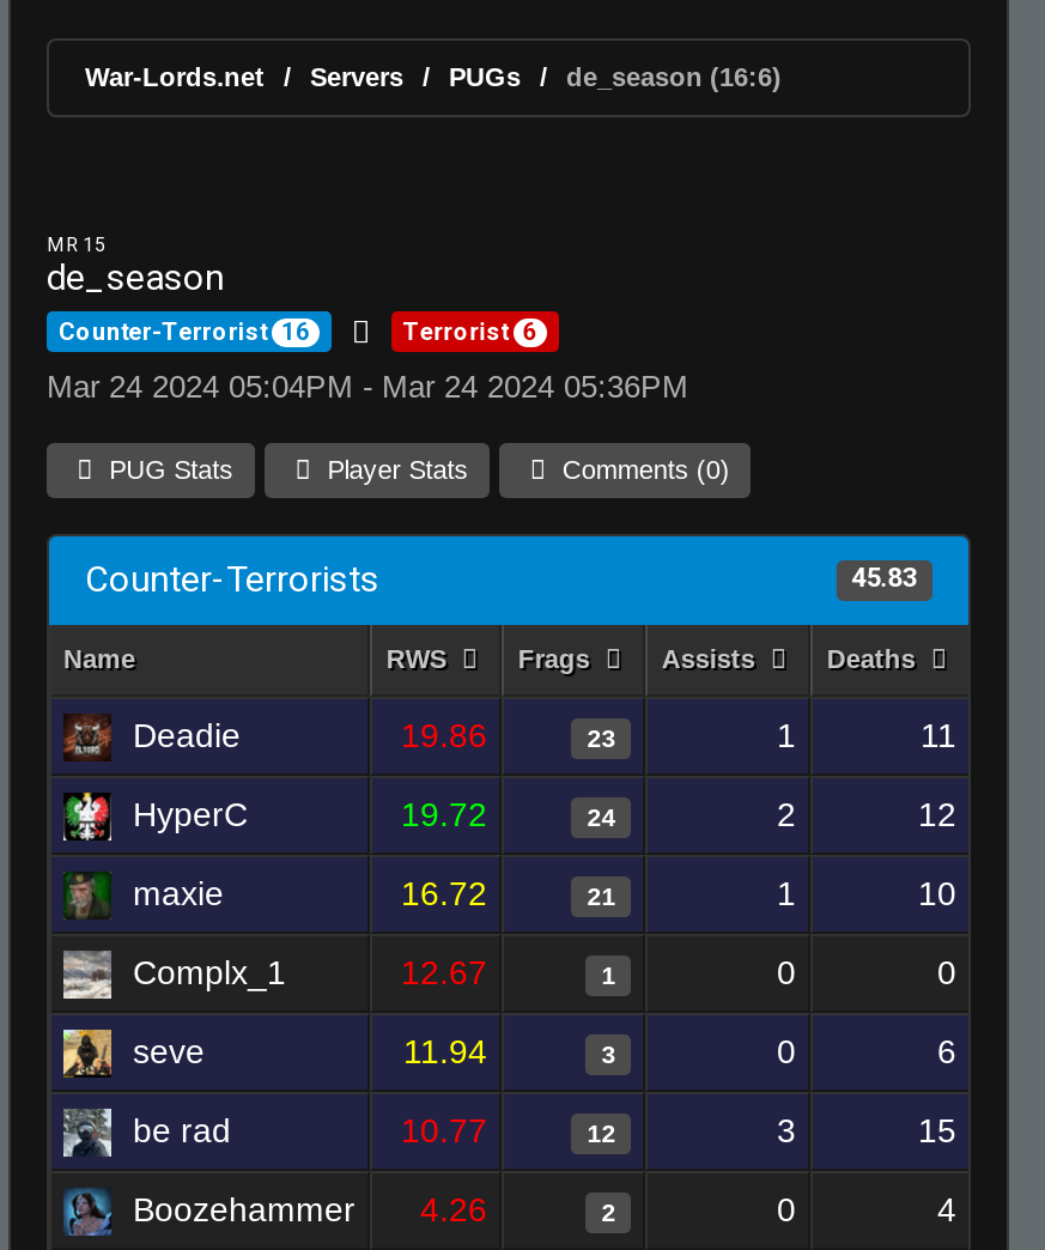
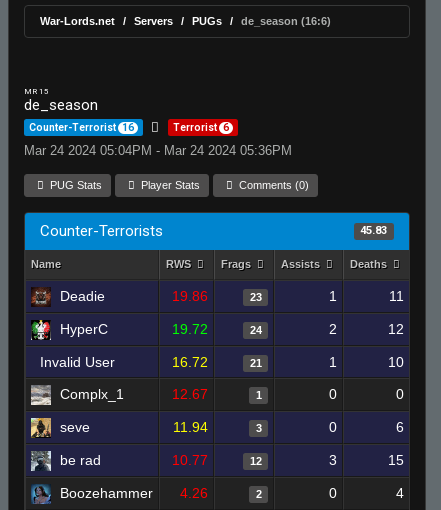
[133,874,224,912] maxie -> [40,354,115,370] Invalid User

